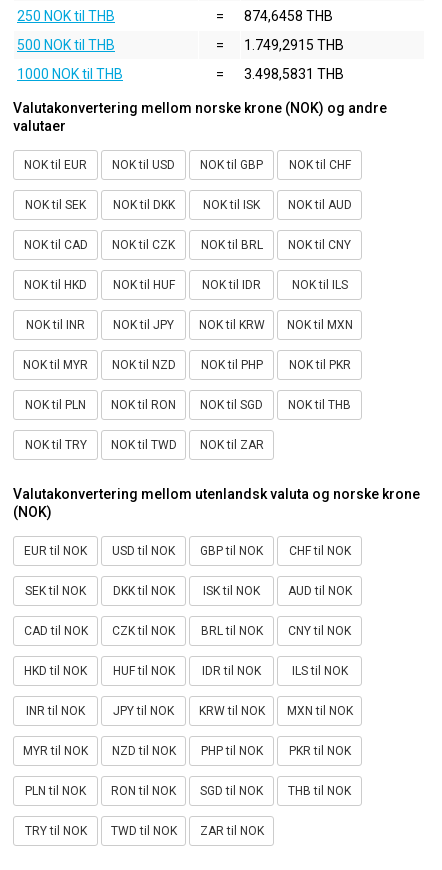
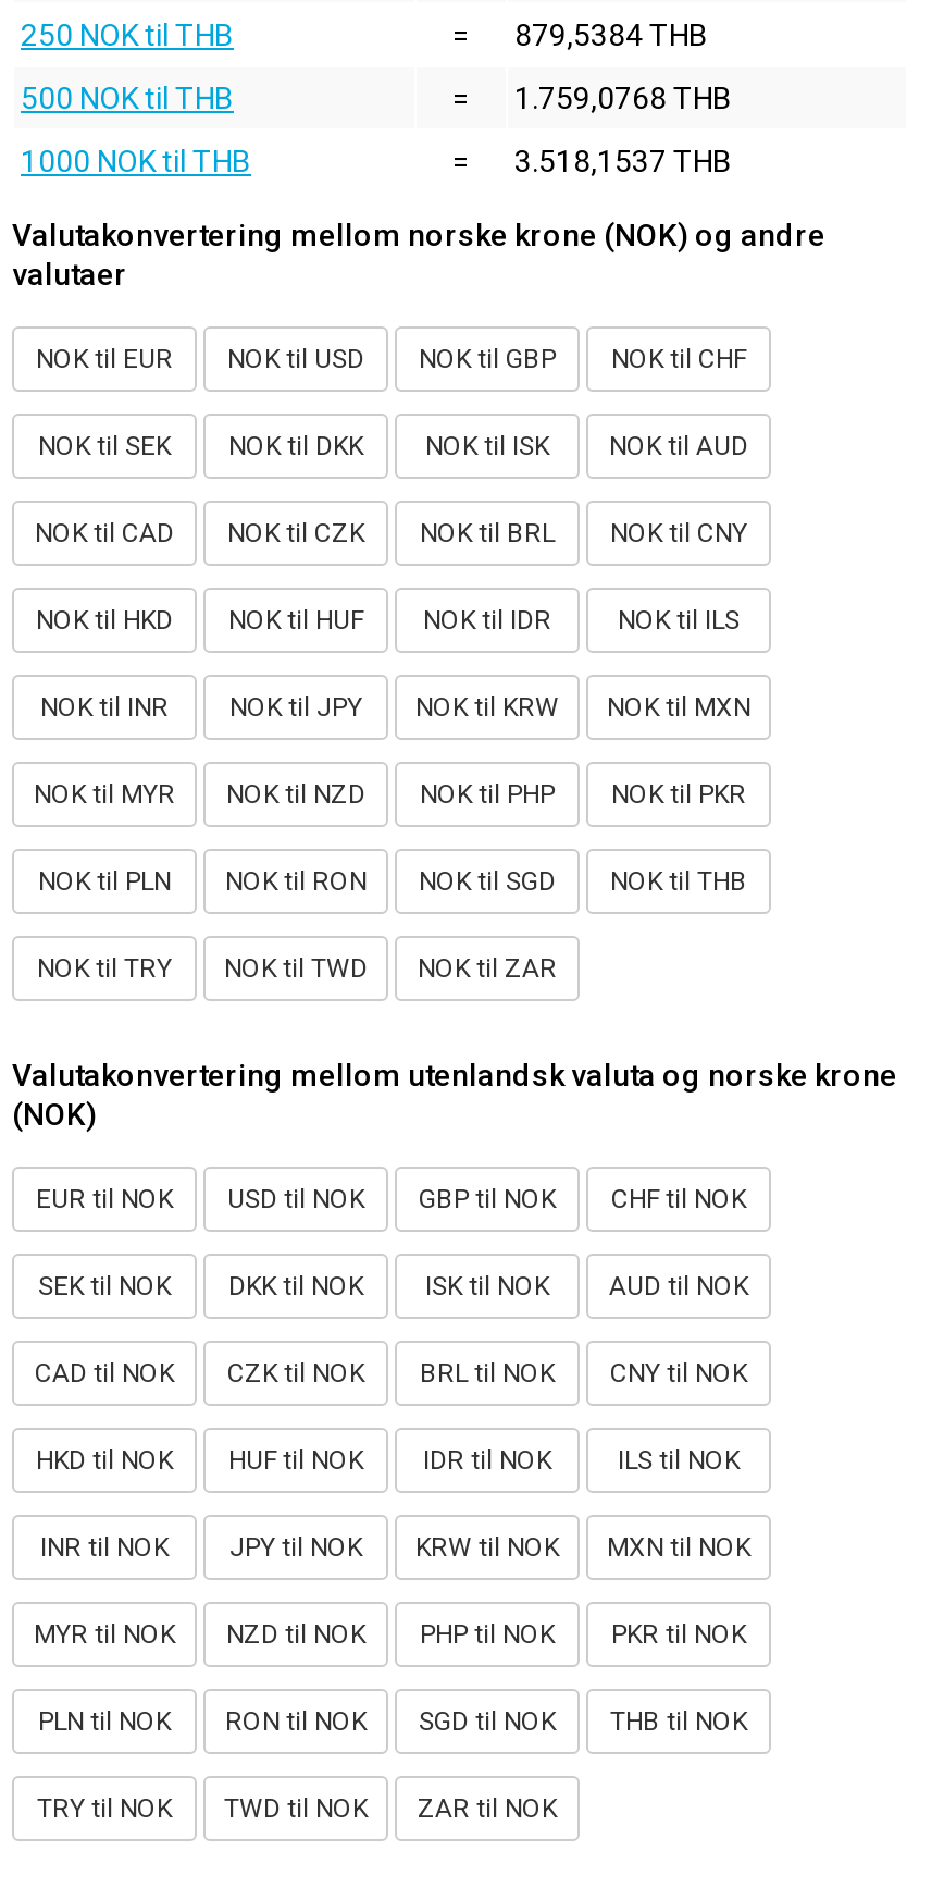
[244,8,333,24] 874,6458 THB -> [514,17,708,52] 879,5384 THB
[244,37,344,53] 1.749,2915 THB -> [514,80,732,115] 1.759,0768 THB
[244,66,344,82] 3.498,5831 THB -> [514,143,732,178] 3.518,1537 THB

